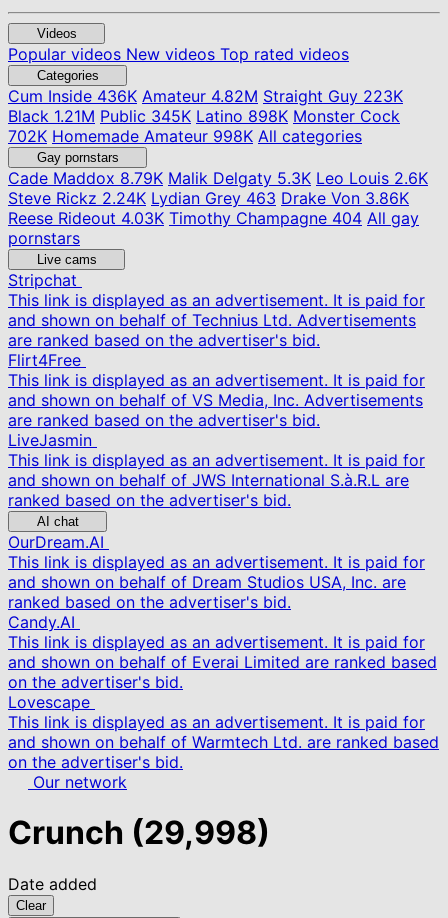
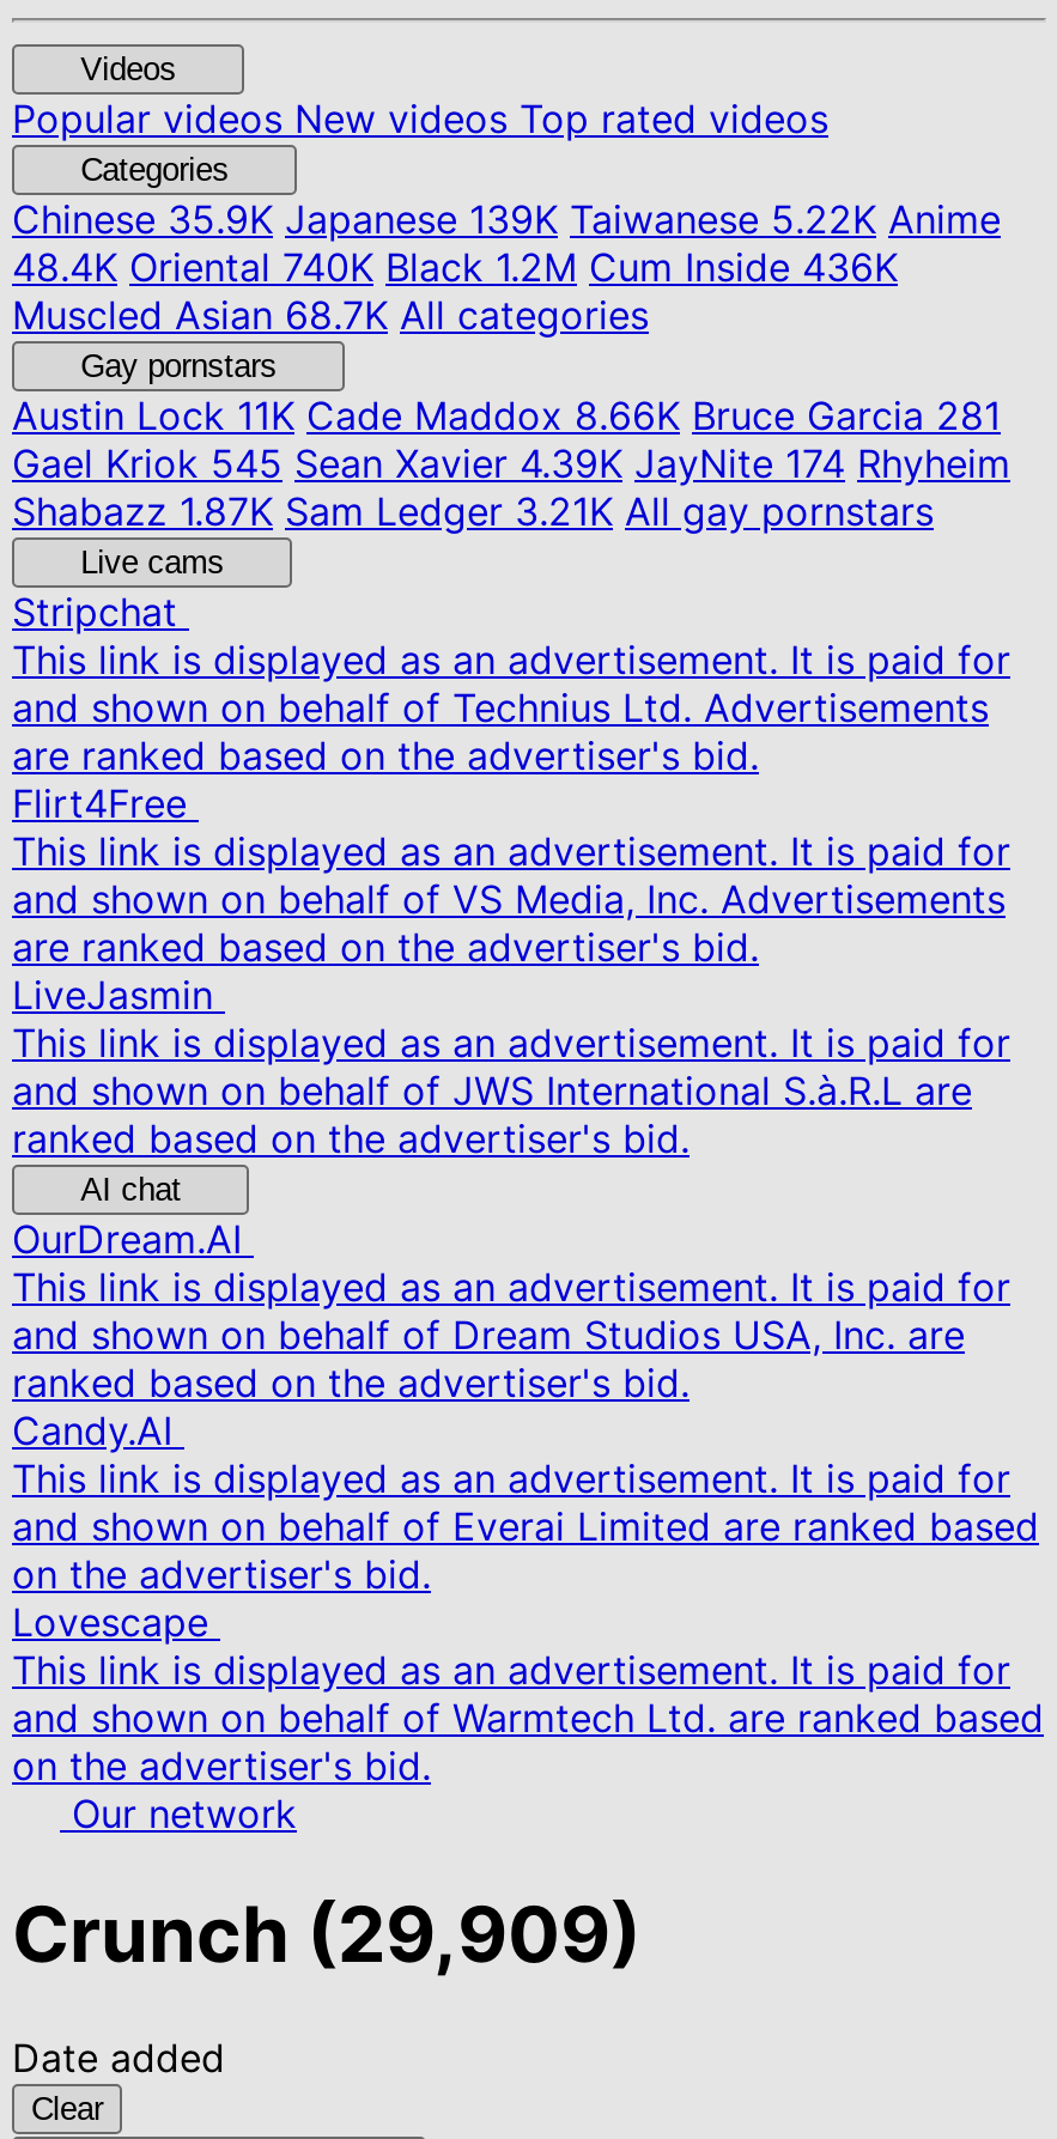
[8,86,403,146] Cum Inside436K Amateur 4.82M Straight Guy 223K | Black 1.21M Public 345K Latino 898K Monster Cock | 702K Homemade Amateur 998K All categories -> [12,195,1001,339] Chinese35.9K Japanese 139K Taiwanese 5.22K Anime | 48.4K Oriental 740K Black 1.2M Cum Inside 436K | Muscled Asian 68.7K All categories
[8,168,428,248] Cade Maddox8.79K Malik Delgaty 5.3K Leo Louis 2.6K | Steve Rickz 2.24K Lydian Grey463 Drake Von 3.86K | Reese Rideout 4.03K Timothy Champagne 404 All gay | pornstars -> [12,391,1010,535] Austin Lock11K Cade Maddox 8.66K Bruce Garcia 281 | Gael Kriok 545 Sean Xavier 4.39K JayNite 174 Rhyheim | Shabazz 1.87K Sam Ledger 3.21K All gay pornstars
[8,813,270,852] Crunch (29,998) -> [12,1889,642,1982] Crunch (29,909)

